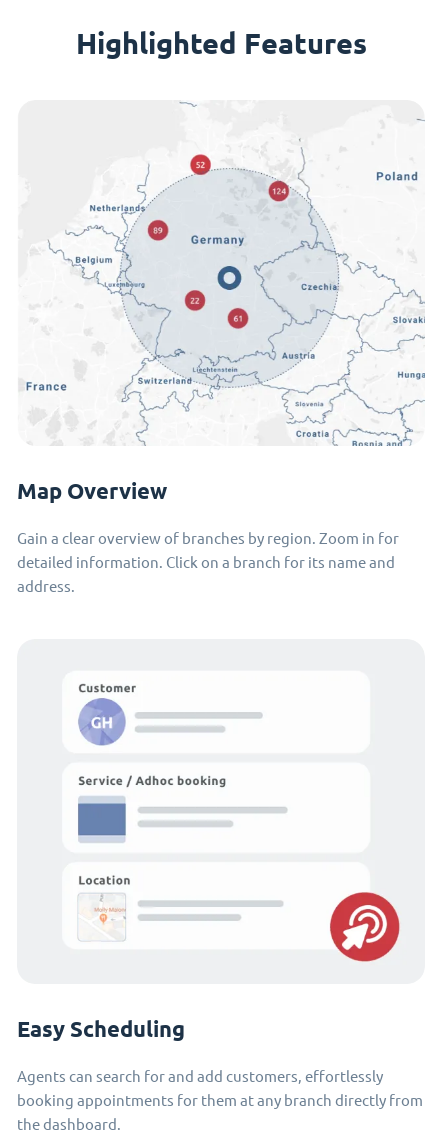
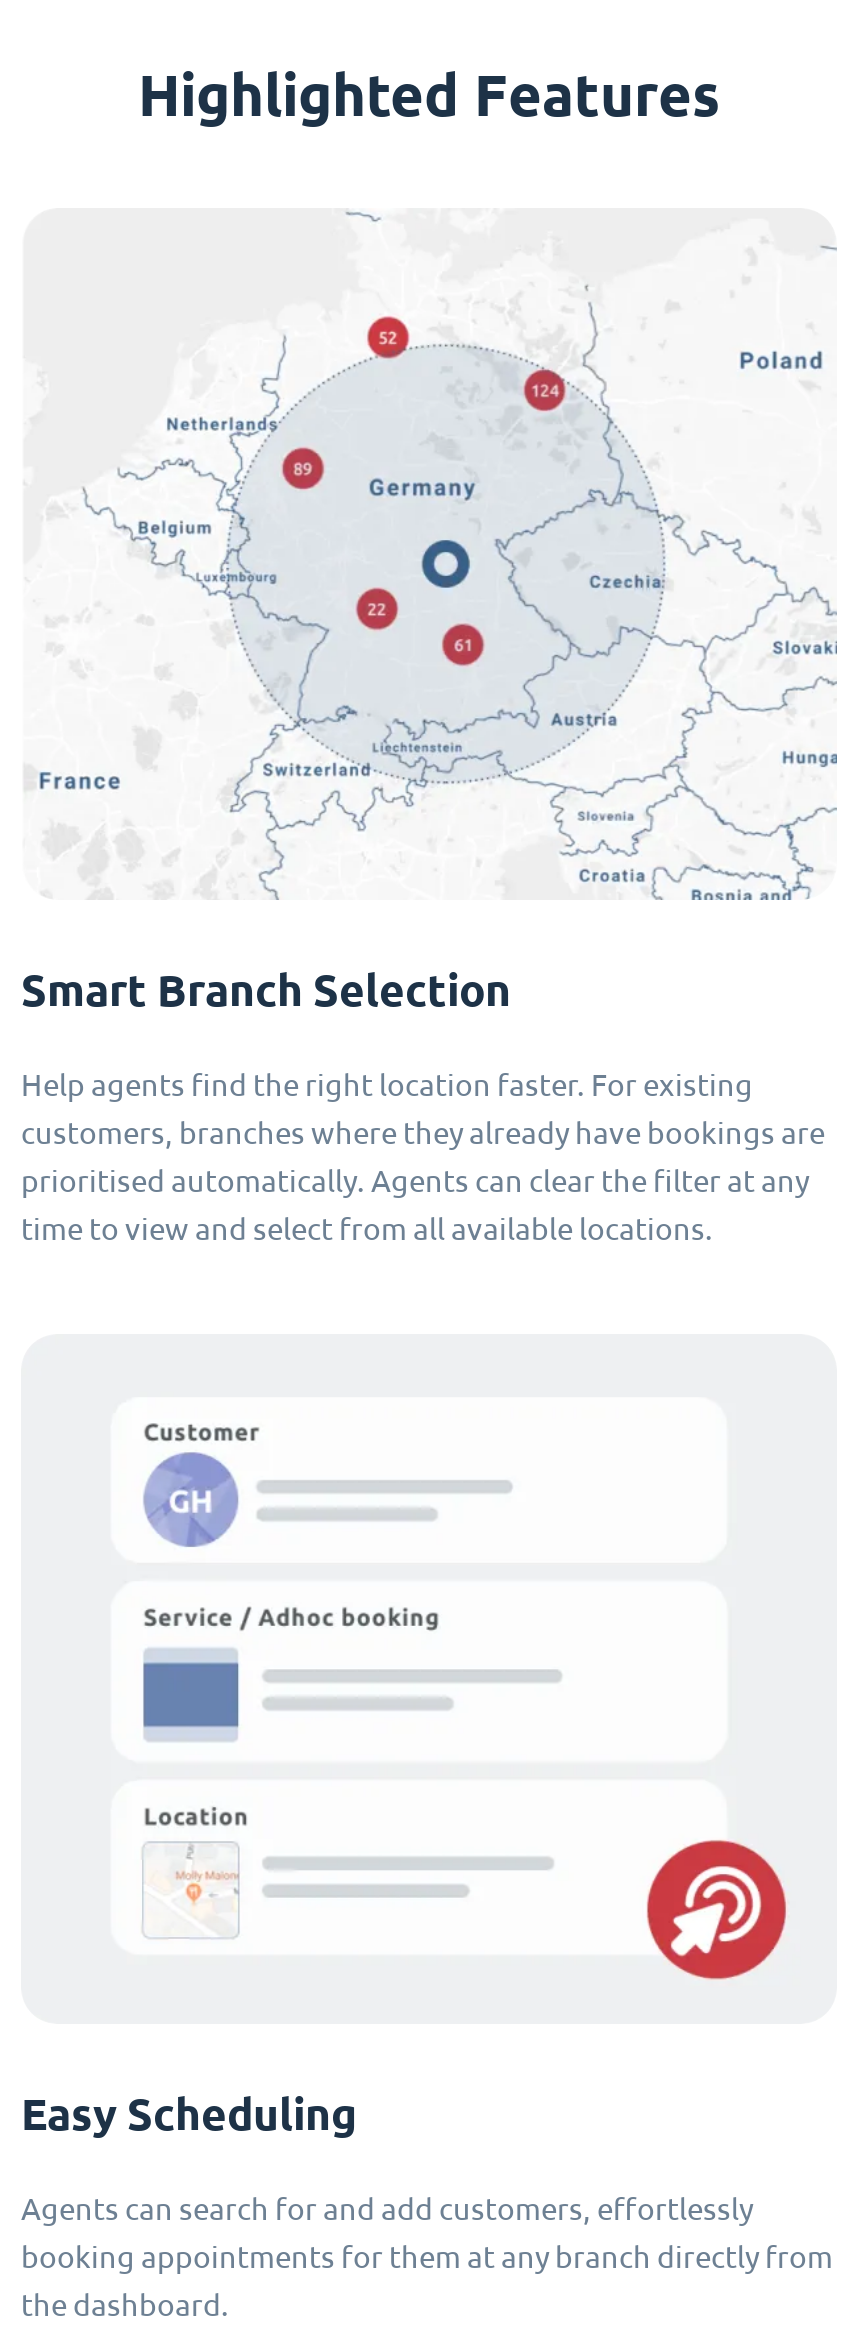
[17,478,167,504] Map Overview -> [21,964,511,1016] Smart Branch Selection
[17,530,399,595] Gain a clear overview of branches by region. Zoom in for | detailed information. Click on a branch for its name and | address. -> [21,1068,825,1246] Help agents find the right location faster. For existing | customers, branches where they already have bookings are | prioritised automatically. Agents can clear the filter at any | time to view and select from all available locations.

